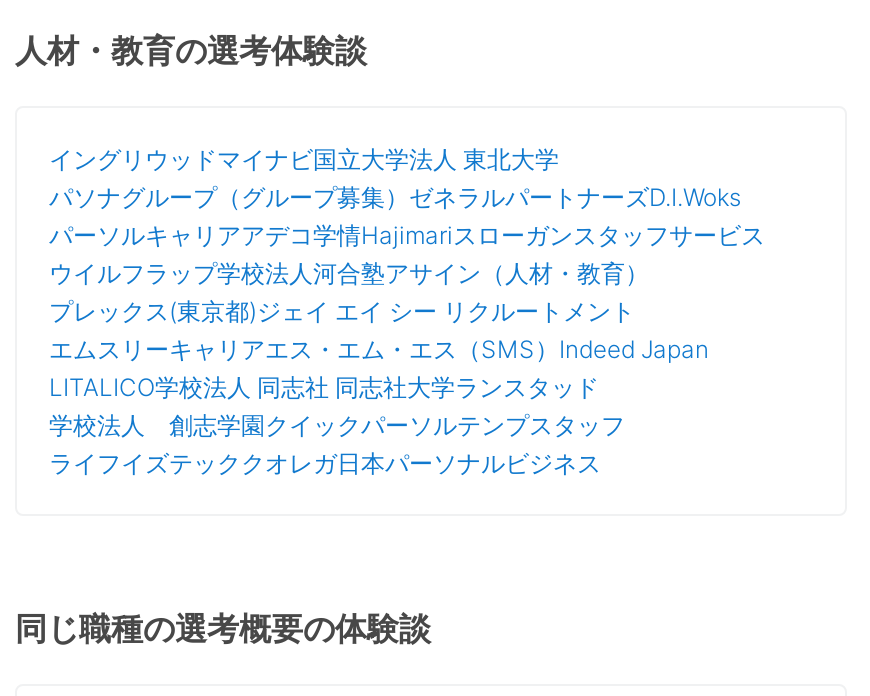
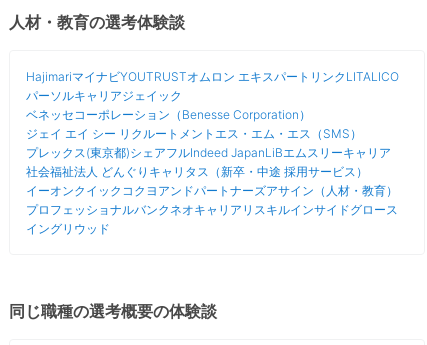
[49,144,765,478] イングリウッドマイナビ国立大学法人 東北大学 | パソナグループ（グループ募集）ゼネラルパートナーズD.I.Woks | パーソルキャリアアデコ学情Hajimariスローガンスタッフサービス | ウイルフラップ学校法人河合塾アサイン（人材・教育） | プレックス(東京都)ジェイ エイ シー リクルートメント | エムスリーキャリアエス・エム・エス（SMS）Indeed Japan | LITALICO学校法人 同志社 同志社大学ランスタッド | 学校法人 創志学園クイックパーソルテンプスタッフ | ライフイズテッククオレガ日本パーソナルビジネス -> [26,69,399,236] HajimariマイナビYOUTRUSTオムロン エキスパートリンクLITALICO | パーソルキャリアジェイック | ベネッセコーポレーション（Benesse Corporation） | ジェイ エイ シー リクルートメントエス・エム・エス（SMS） | プレックス(東京都)シェアフルIndeed JapanLiBエムスリーキャリア | 社会福祉法人 どんぐりキャリタス（新卒・中途 採用サービス） | イーオンクイックコクヨアンドパートナーズアサイン（人材・教育） | プロフェッショナルバンクネオキャリアリスキルインサイドグロース | イングリウッド

